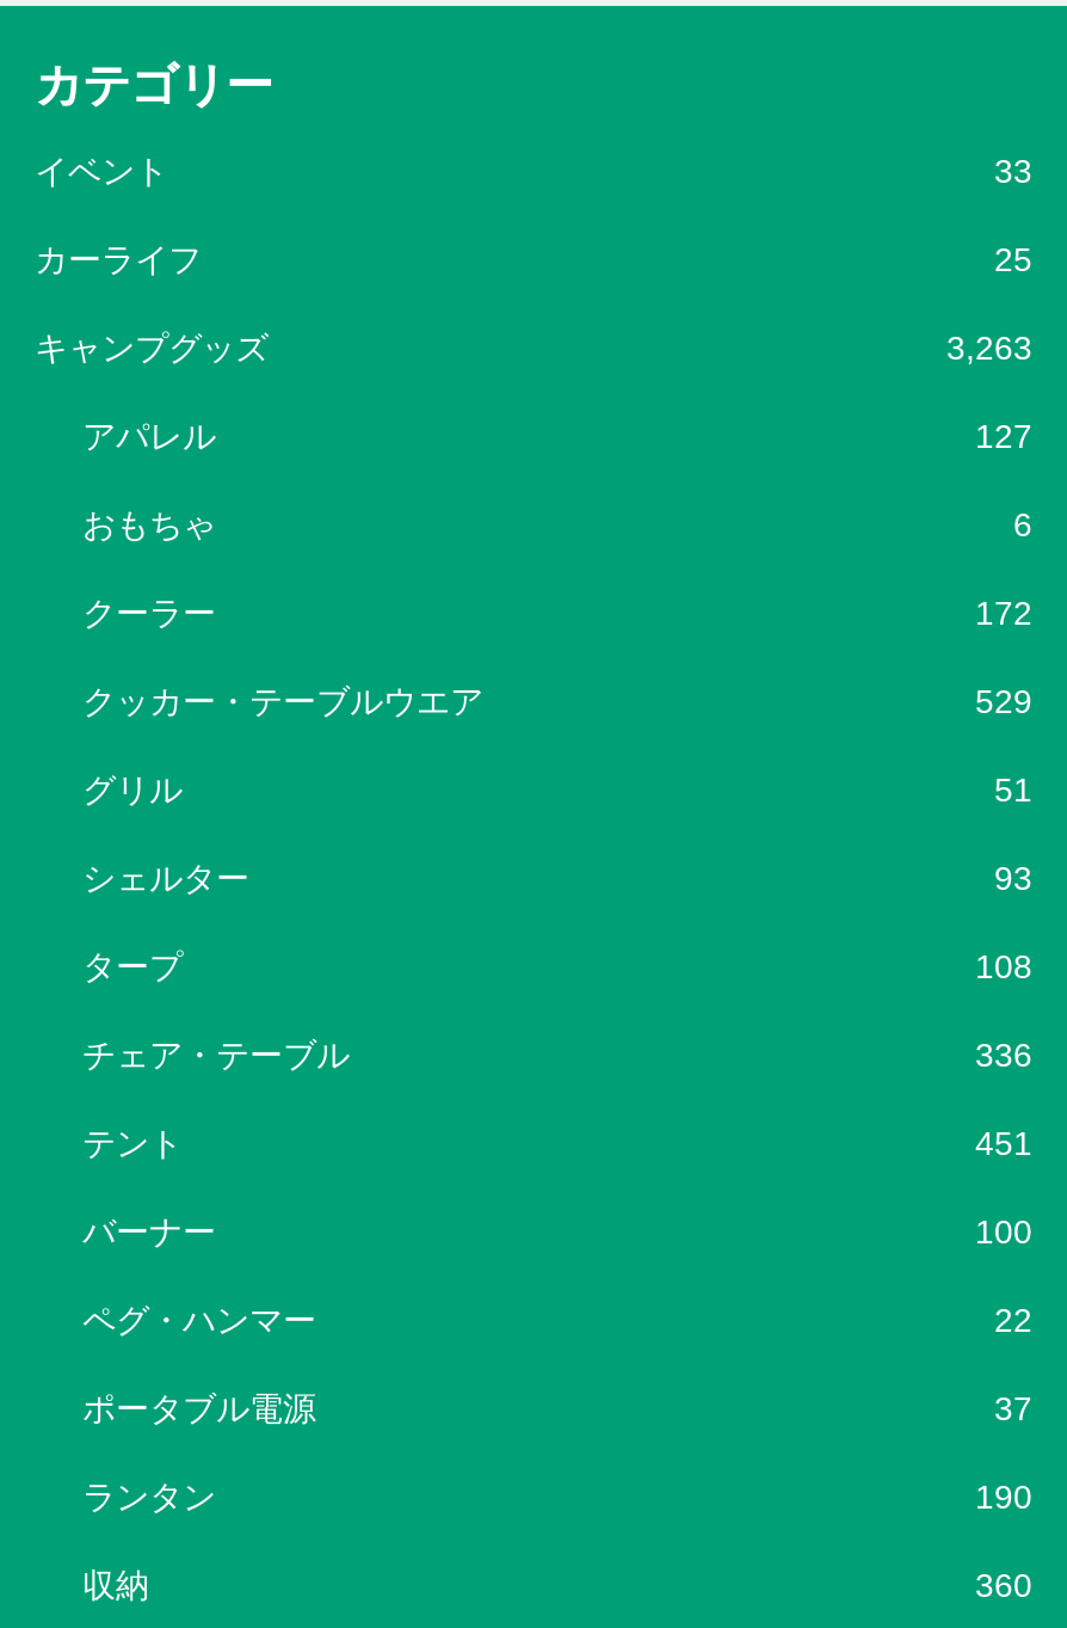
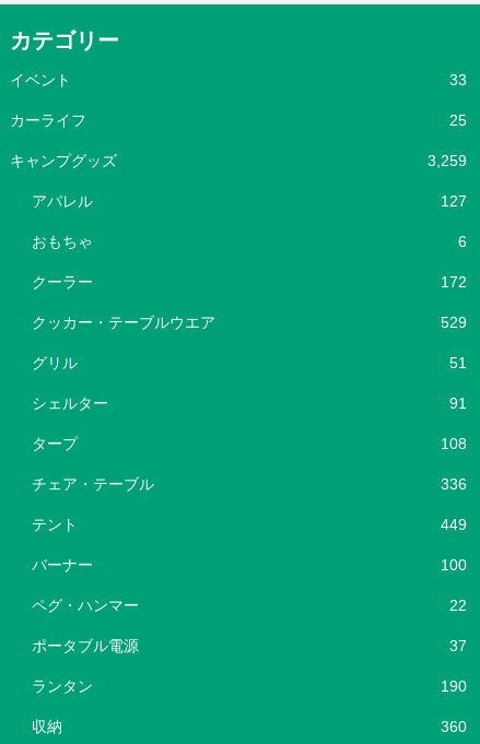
[946,330,1032,368] 3,263 -> [428,151,467,169] 3,259
[994,860,1032,898] 93 -> [449,394,467,411] 91
[975,1125,1032,1163] 451 -> [441,515,467,533] 449

